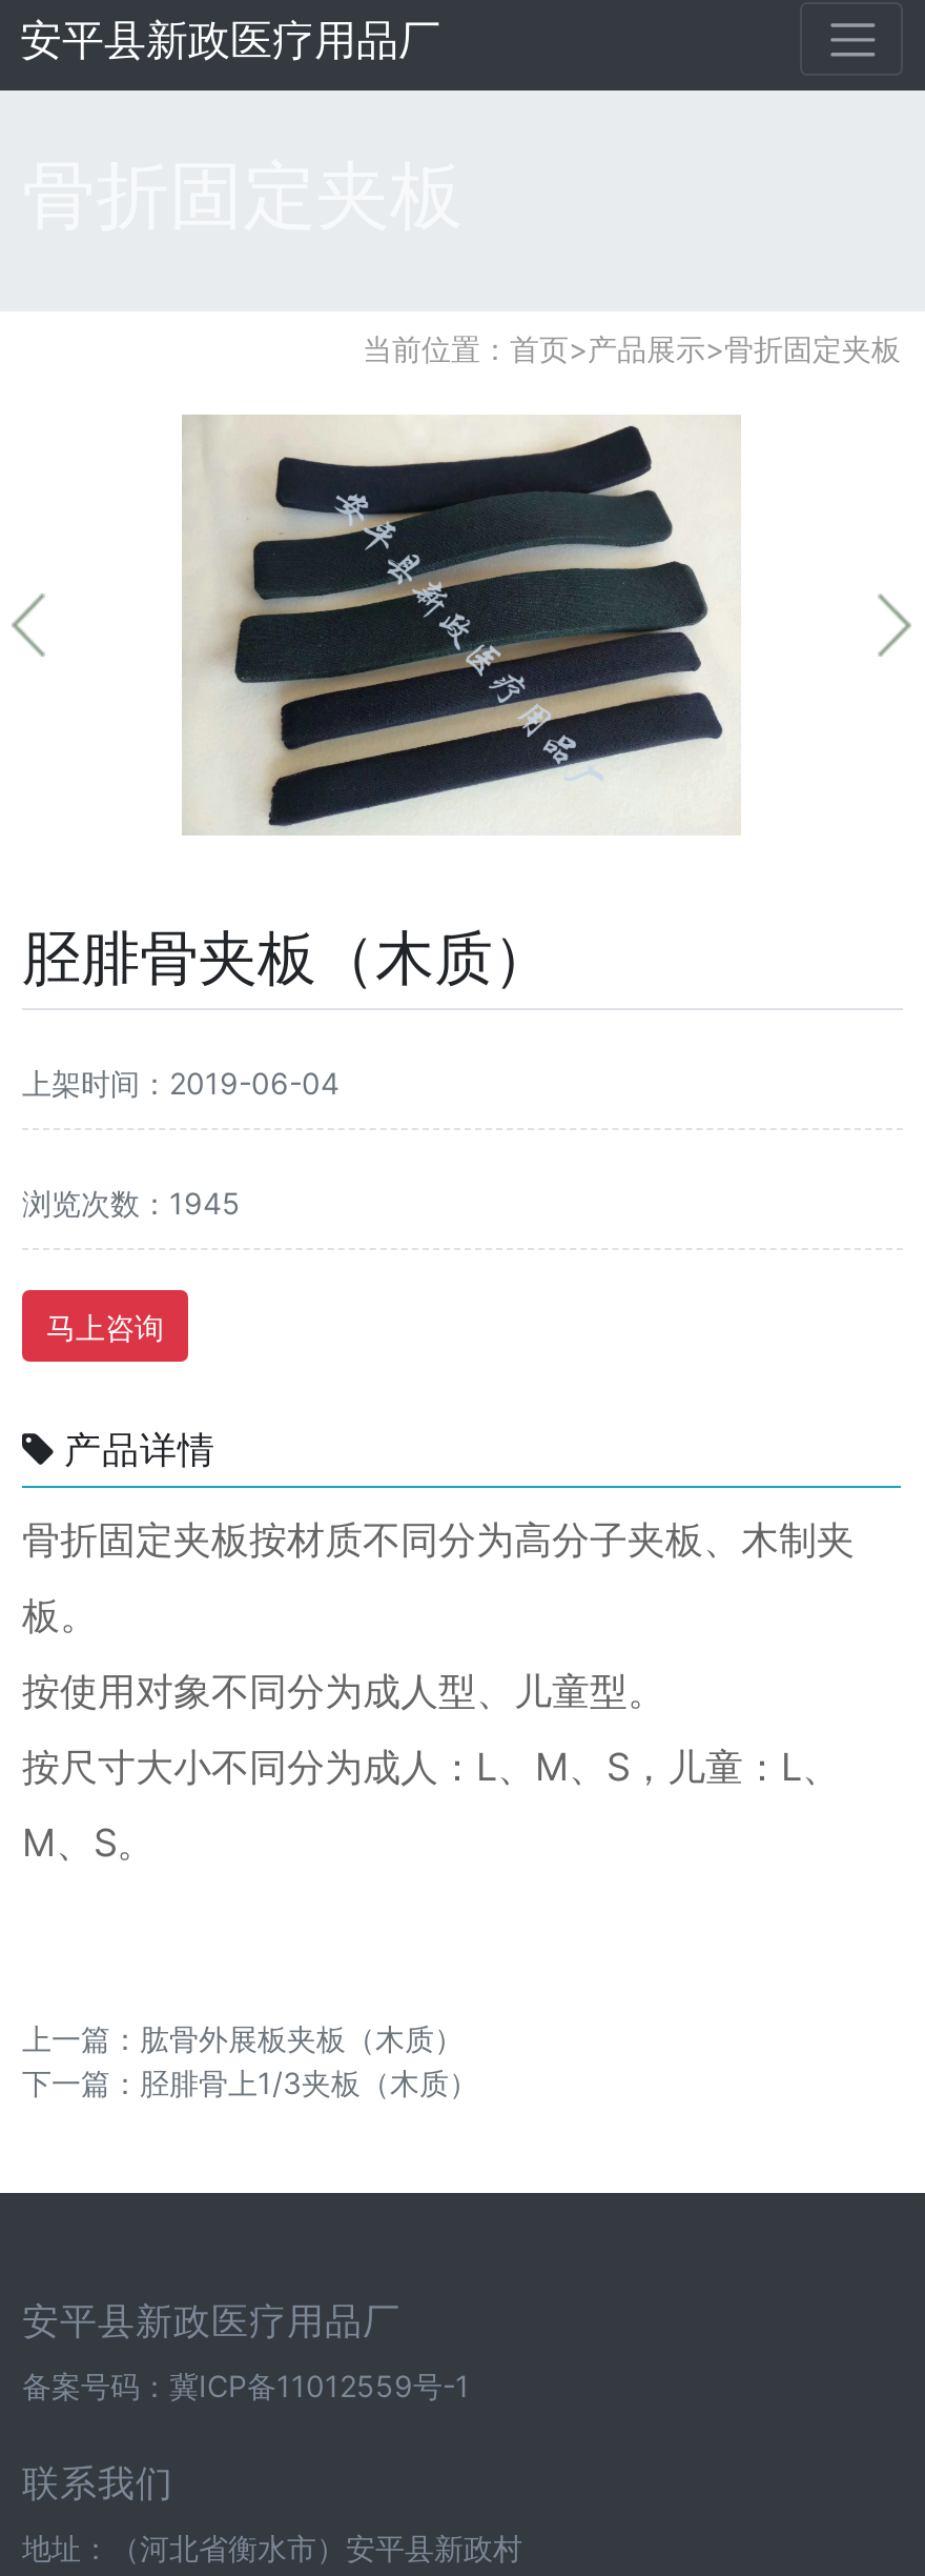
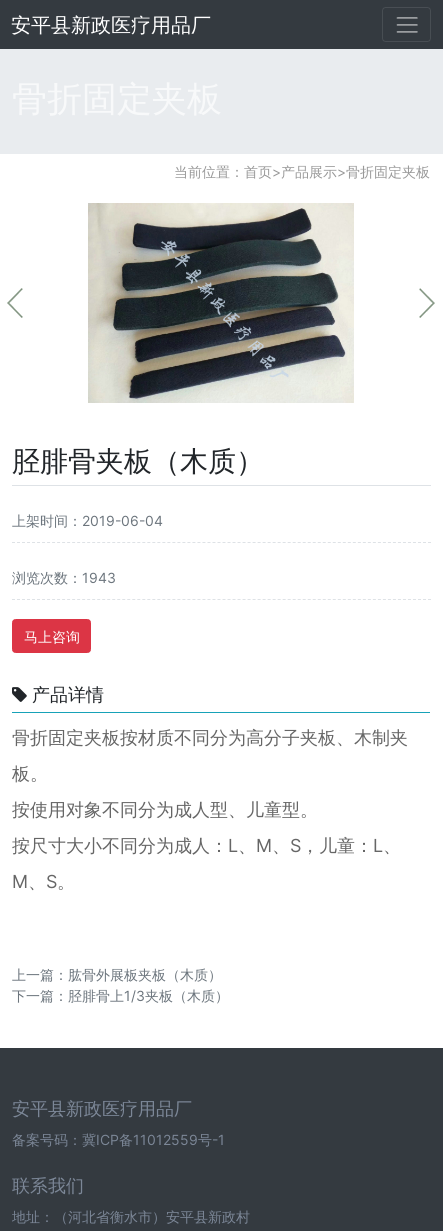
[22,1185,241,1221] 浏览次数：1945 -> [12,569,116,586] 浏览次数：1943

